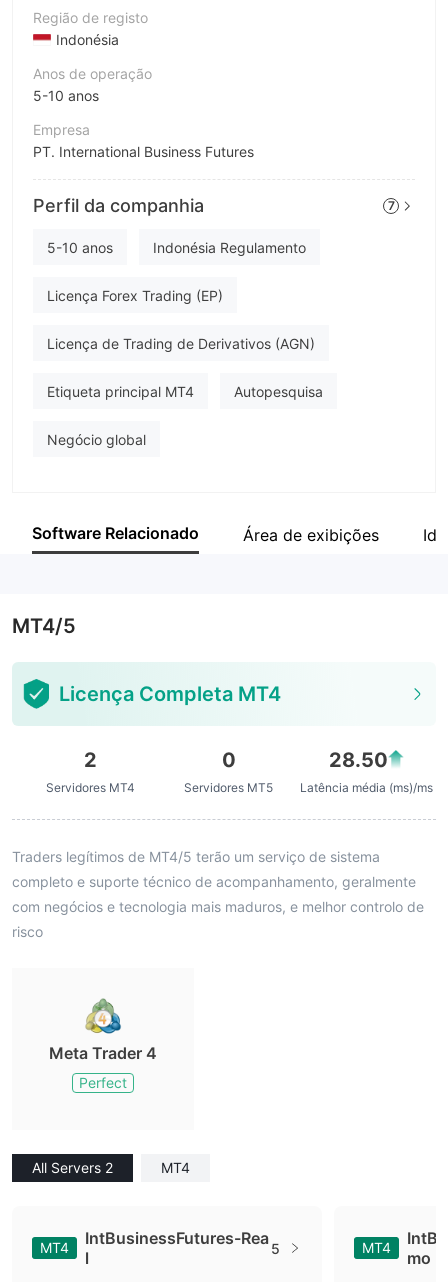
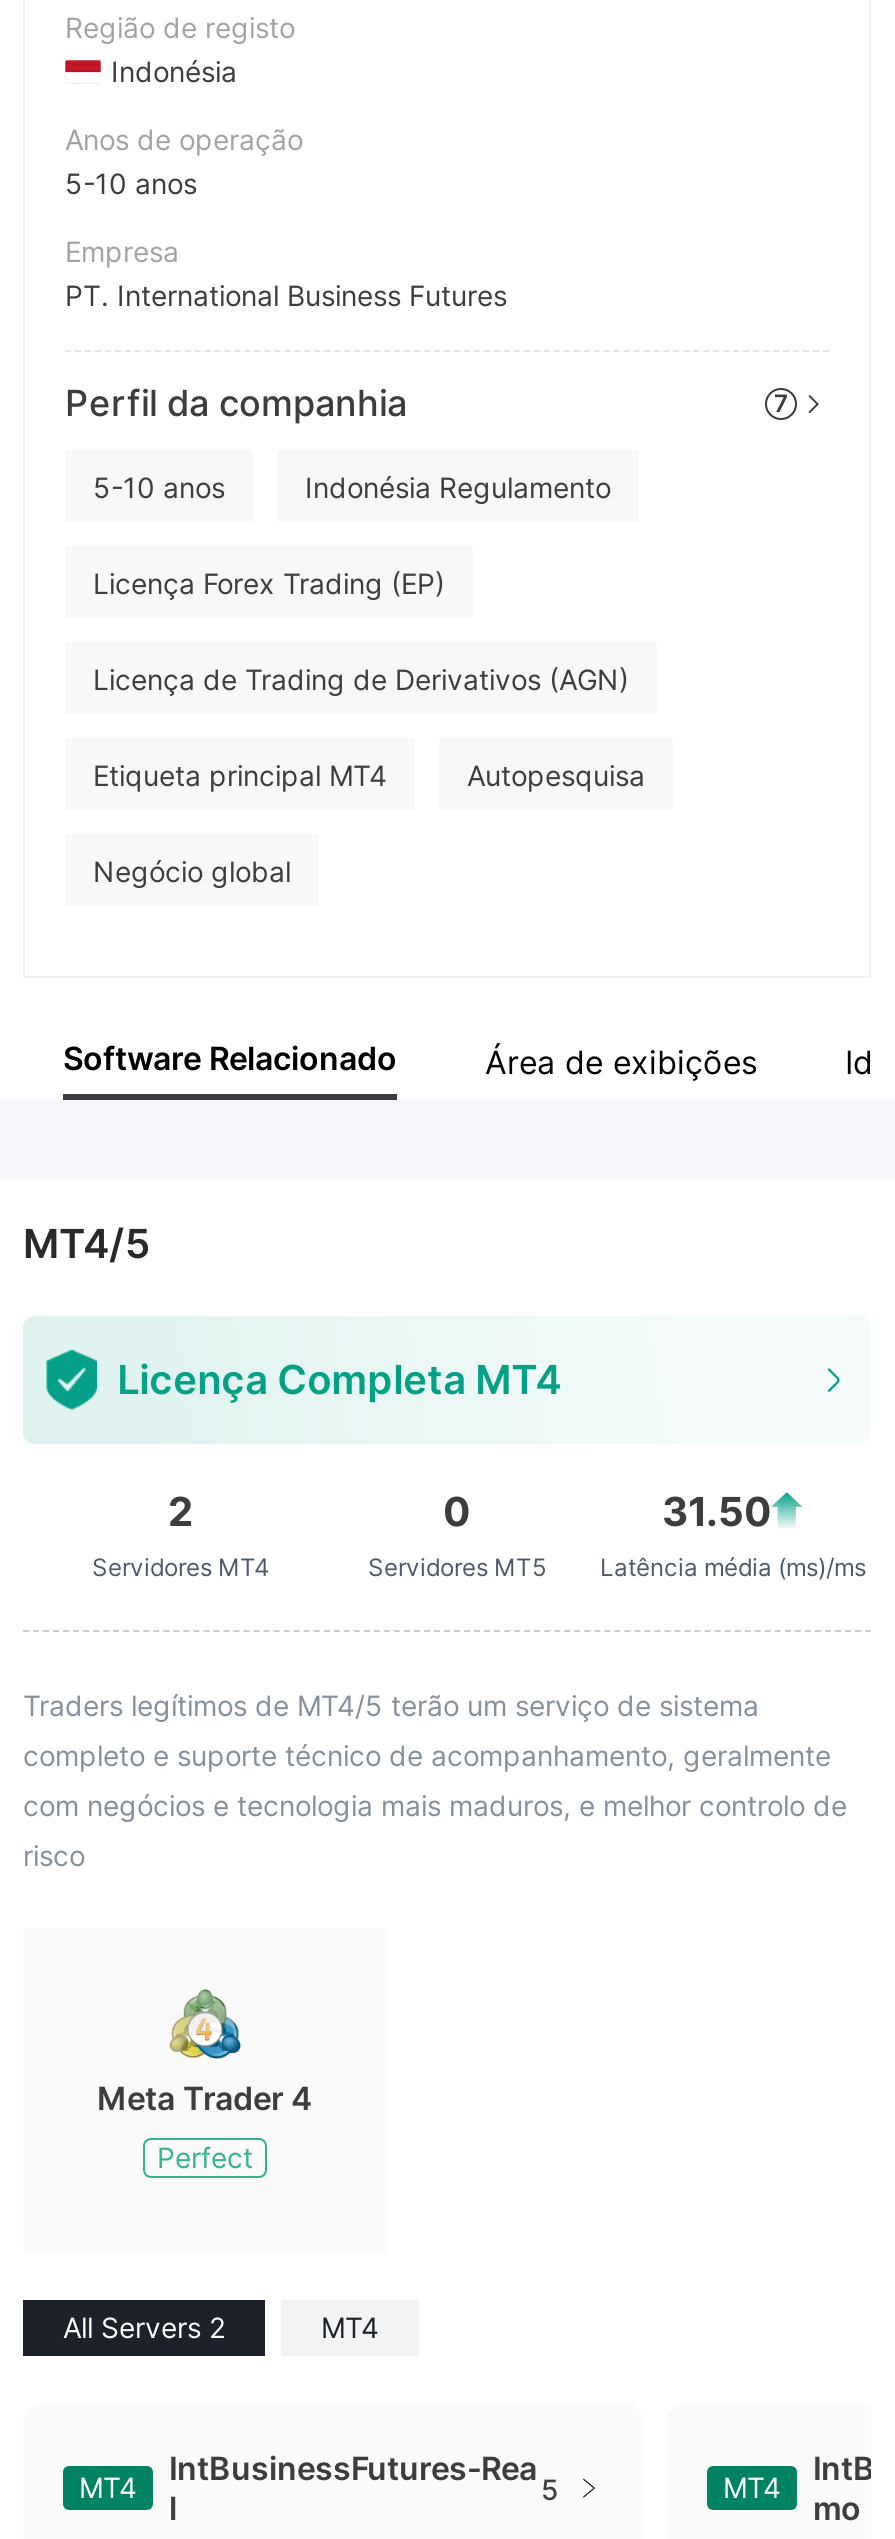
[329,748,388,772] 28.50 -> [662,1488,772,1536] 31.50

